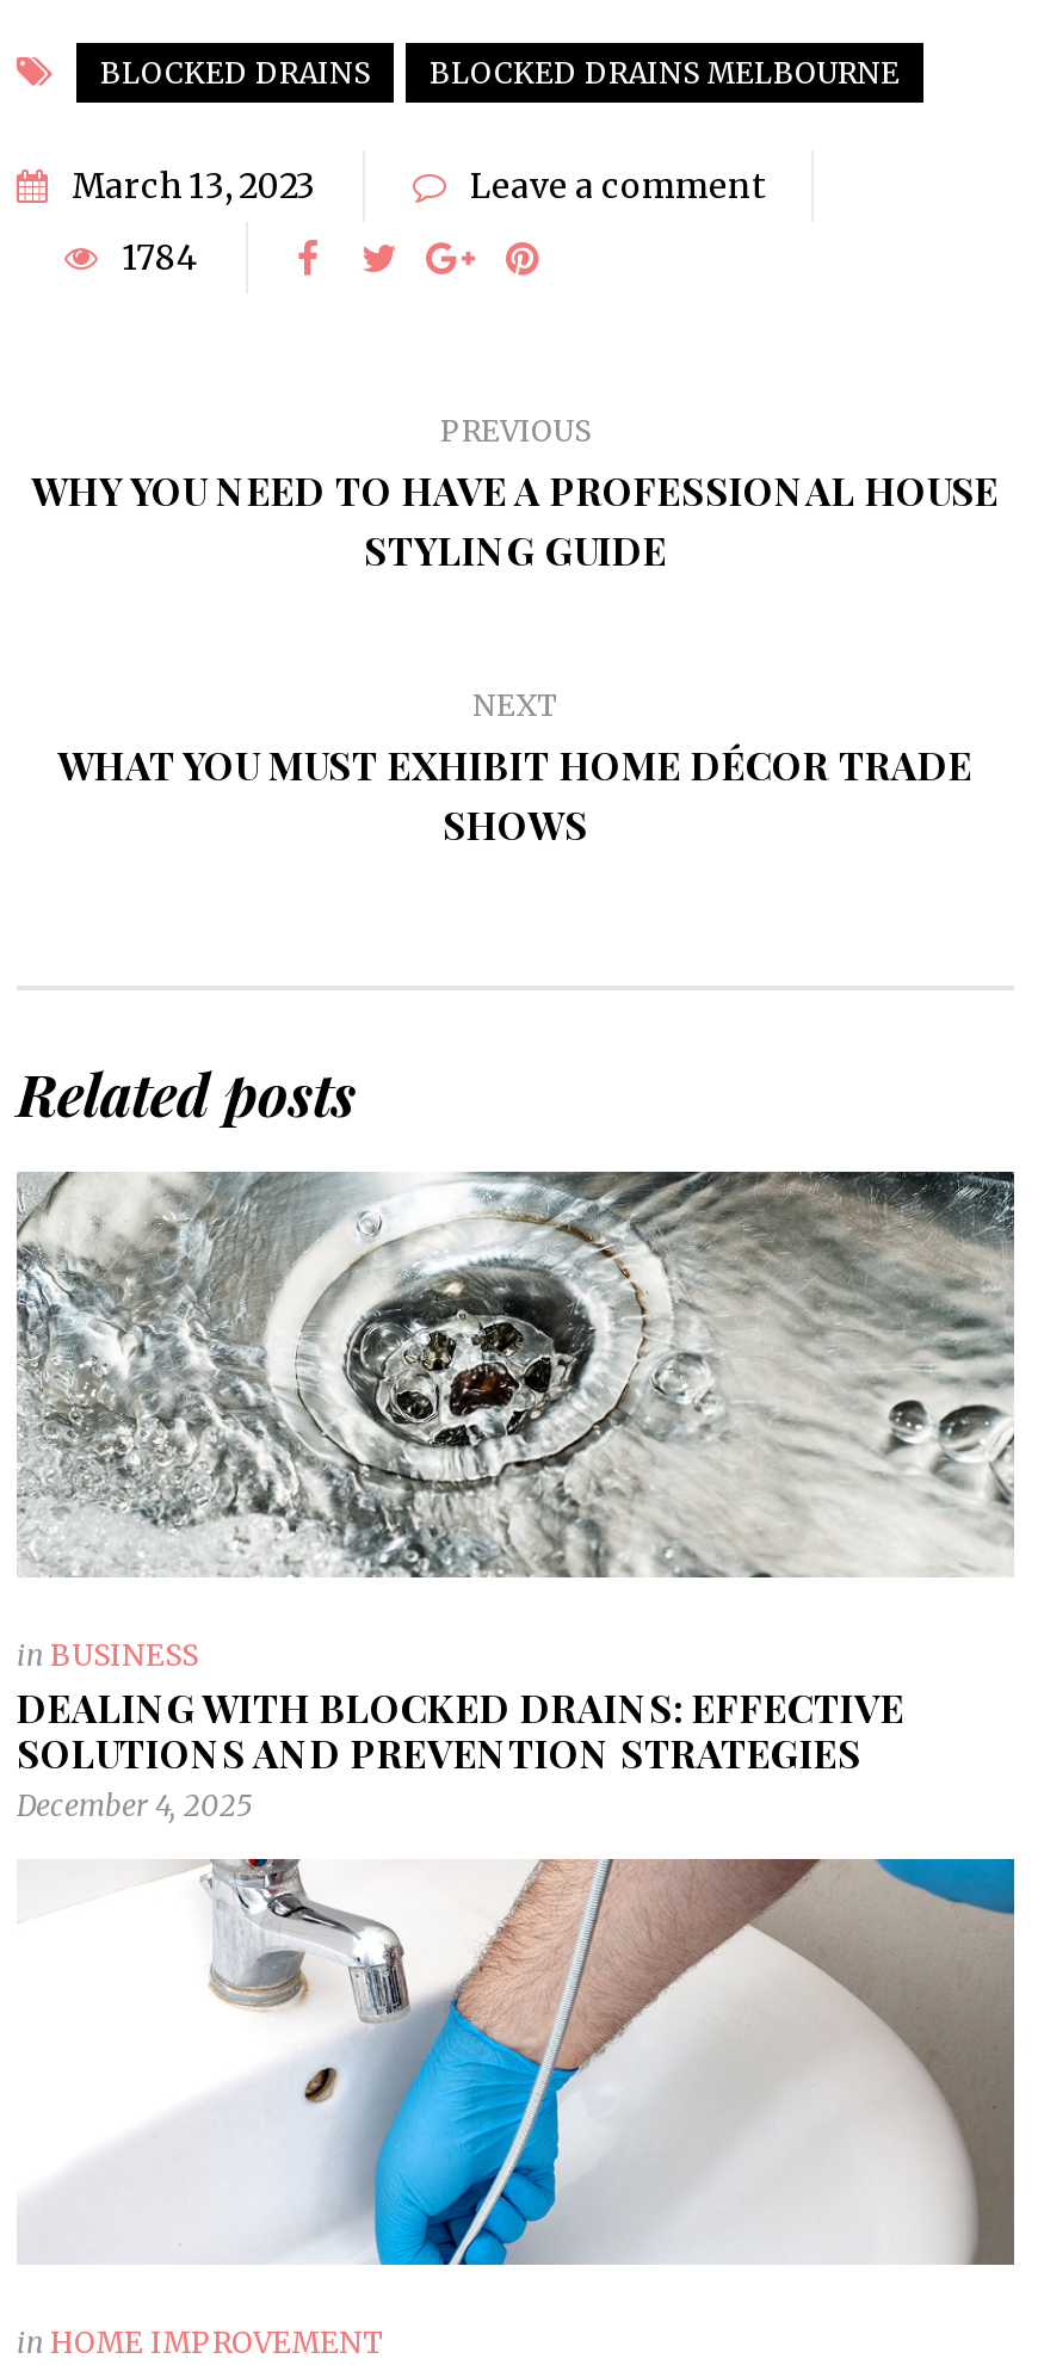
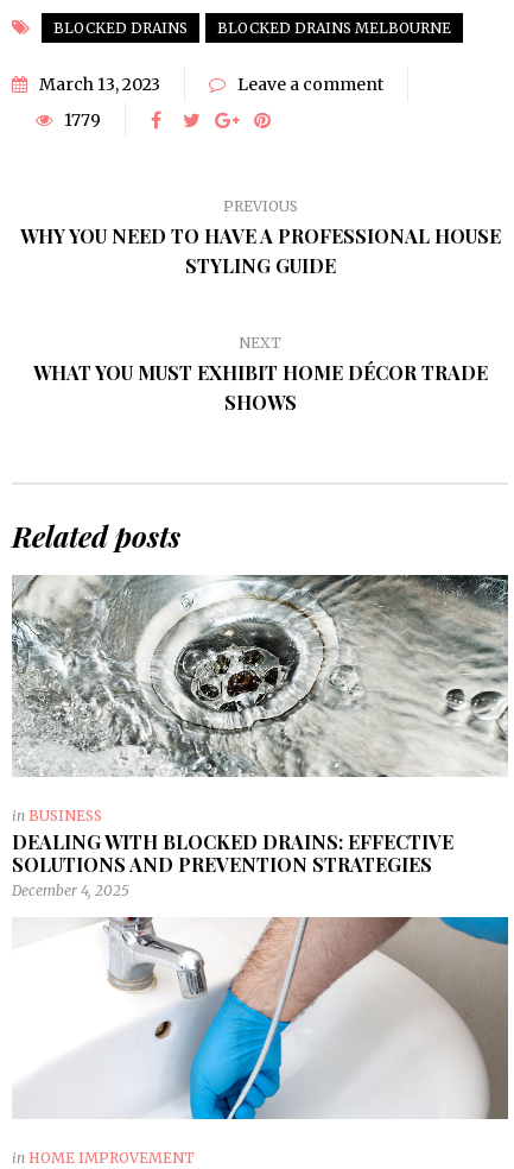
[122,236,198,279] 1784 -> [64,109,101,131] 1779

